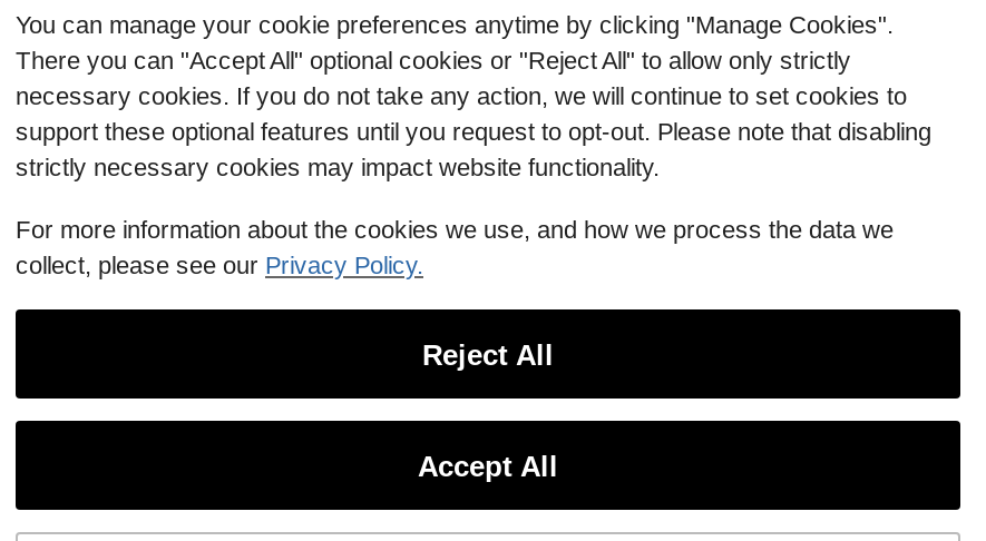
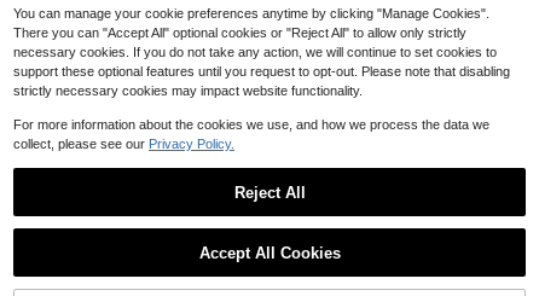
[418,449,558,482] Accept All -> [199,243,340,262] Accept All Cookies

